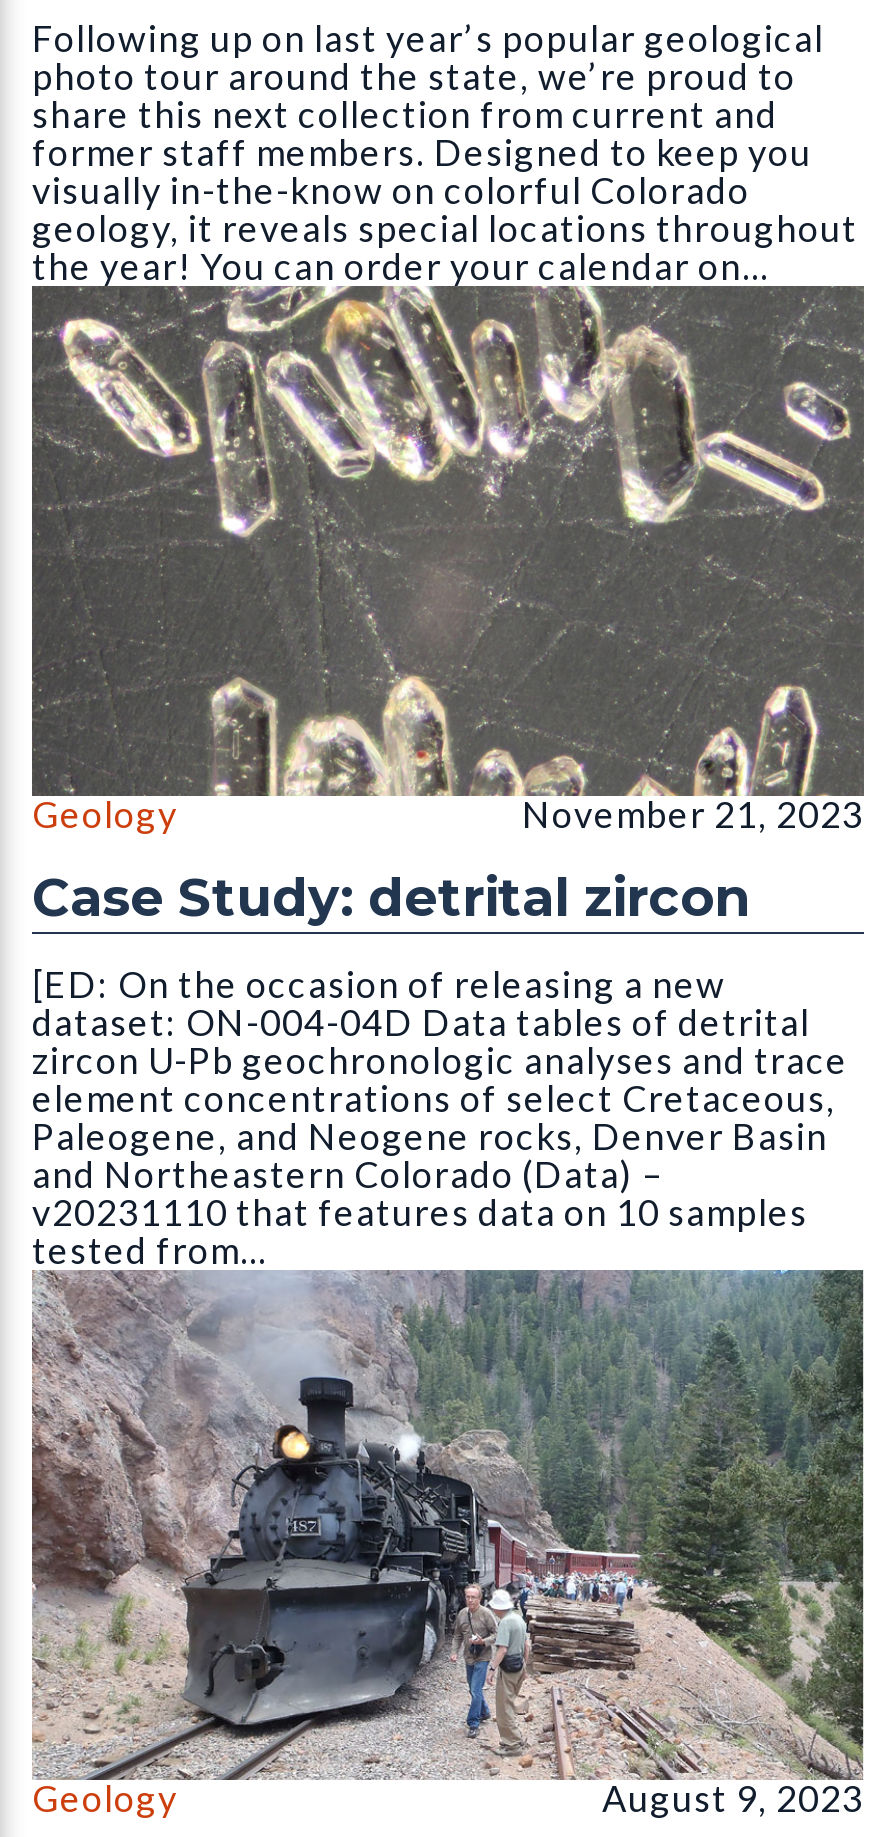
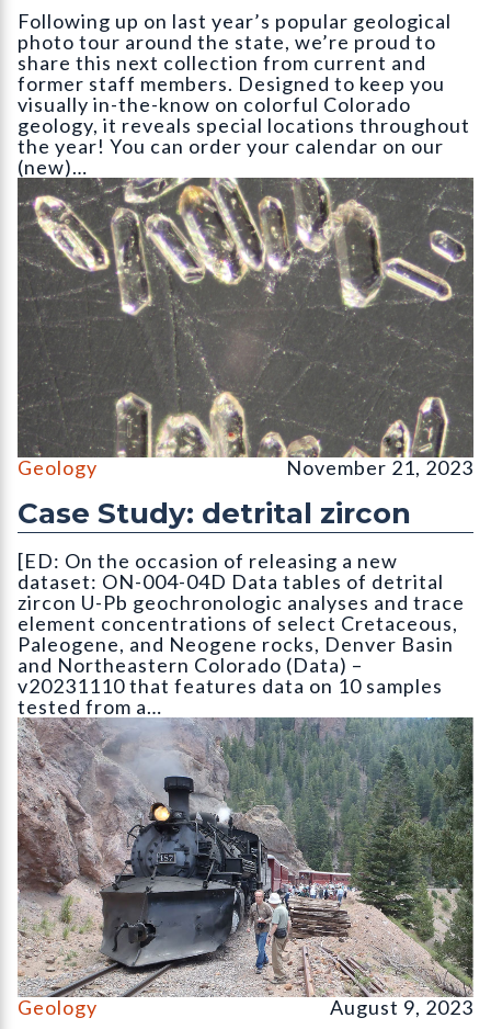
[32,244,770,288] the year! You can order your calendar on… -> [18,134,444,179] the year! You can order your calendar on our | (new)…
[32,1228,268,1272] tested from… -> [18,694,162,719] tested from a…

